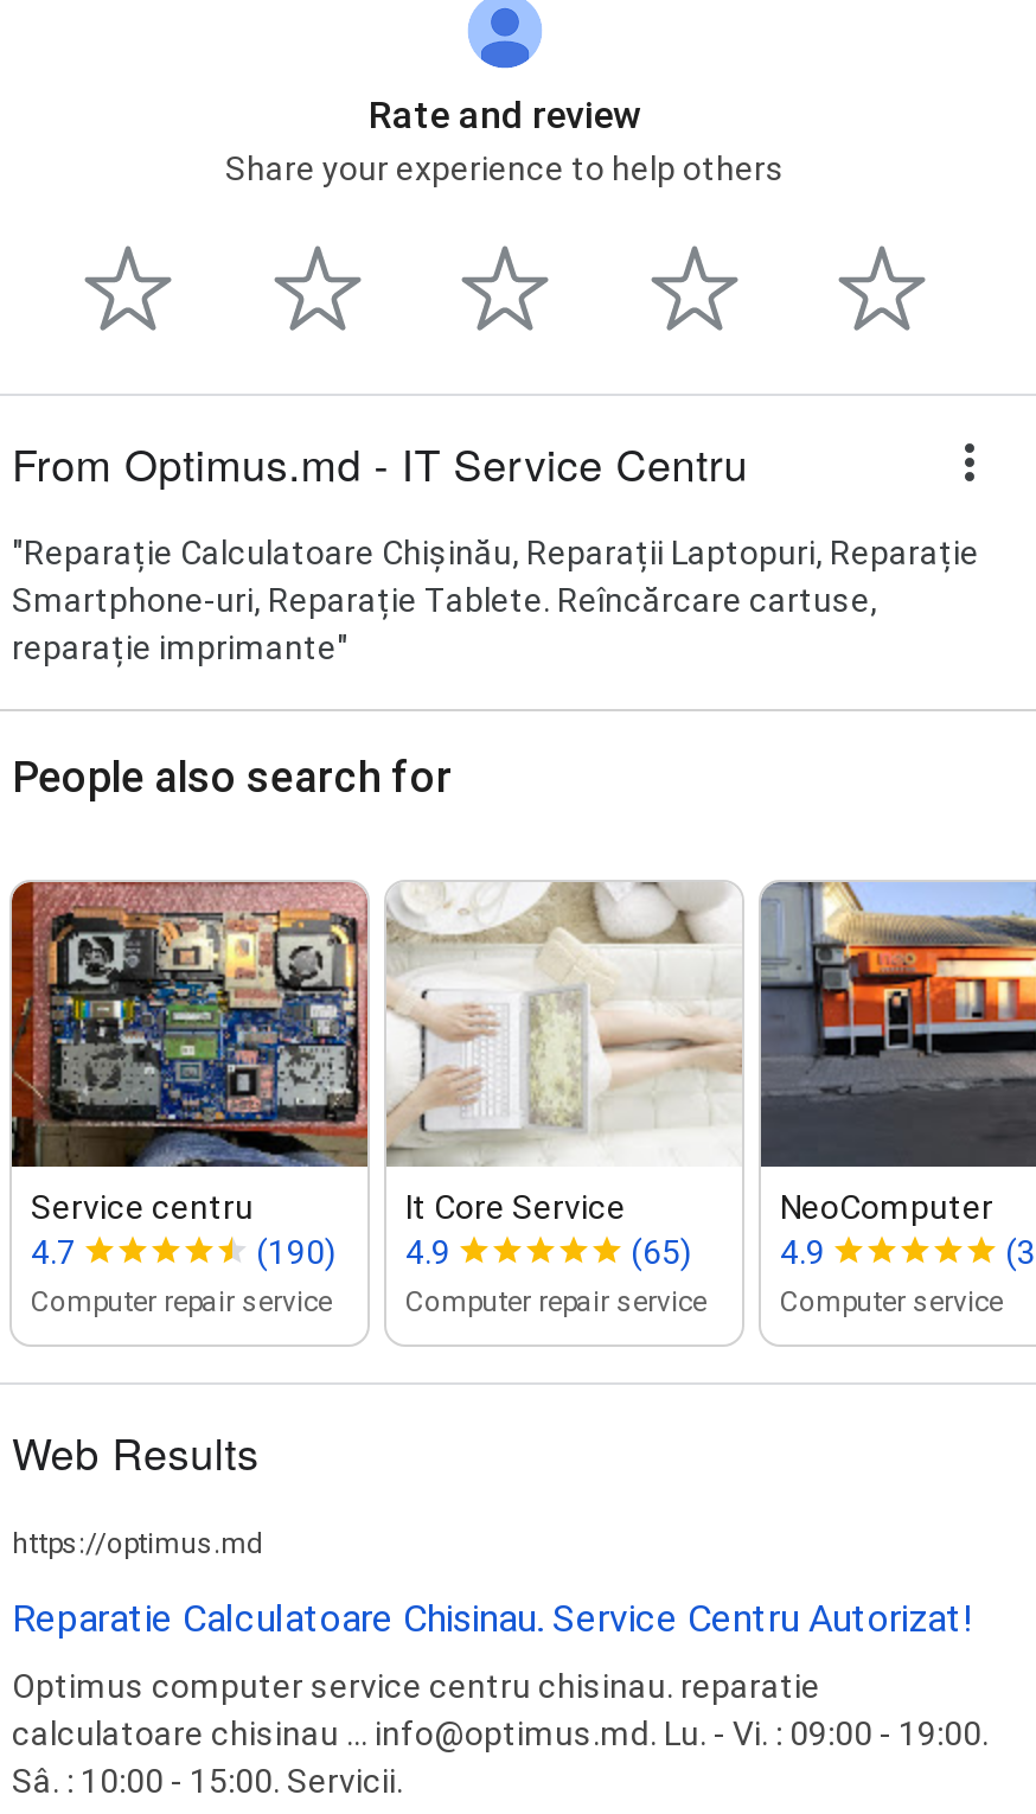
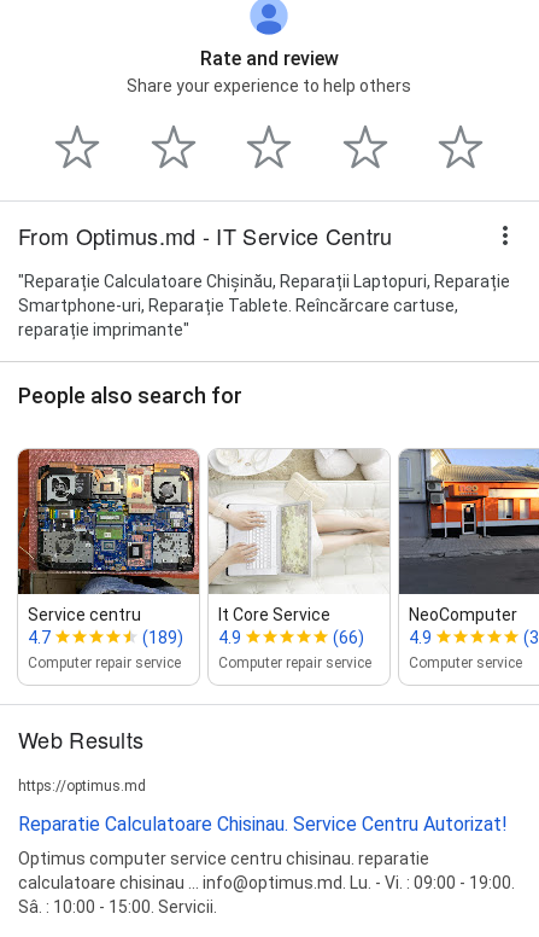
[256,1232,450,1270] (190) 4.9 -> [142,628,241,647] (189) 4.9
[631,1232,692,1270] (65) -> [333,628,364,647] (66)

